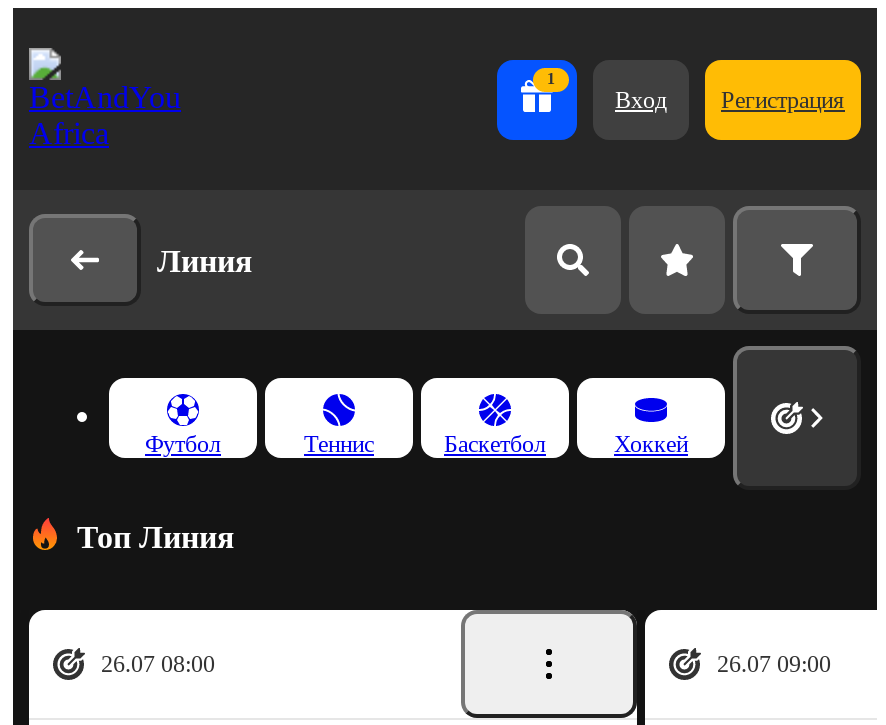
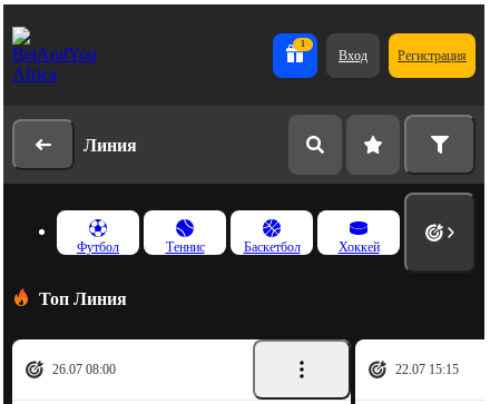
[717,650,831,678] 26.07 09:00 -> [395,362,459,377] 22.07 15:15

